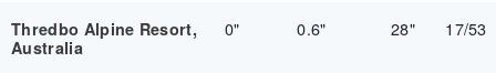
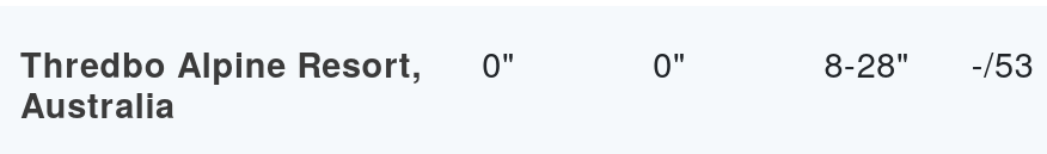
[297,17,326,40] 0.6" -> [653,37,686,87] 0"
[391,17,415,40] 28" -> [824,37,909,87] 8-28"
[445,17,487,40] 17/53 -> [971,37,1034,87] -/53

